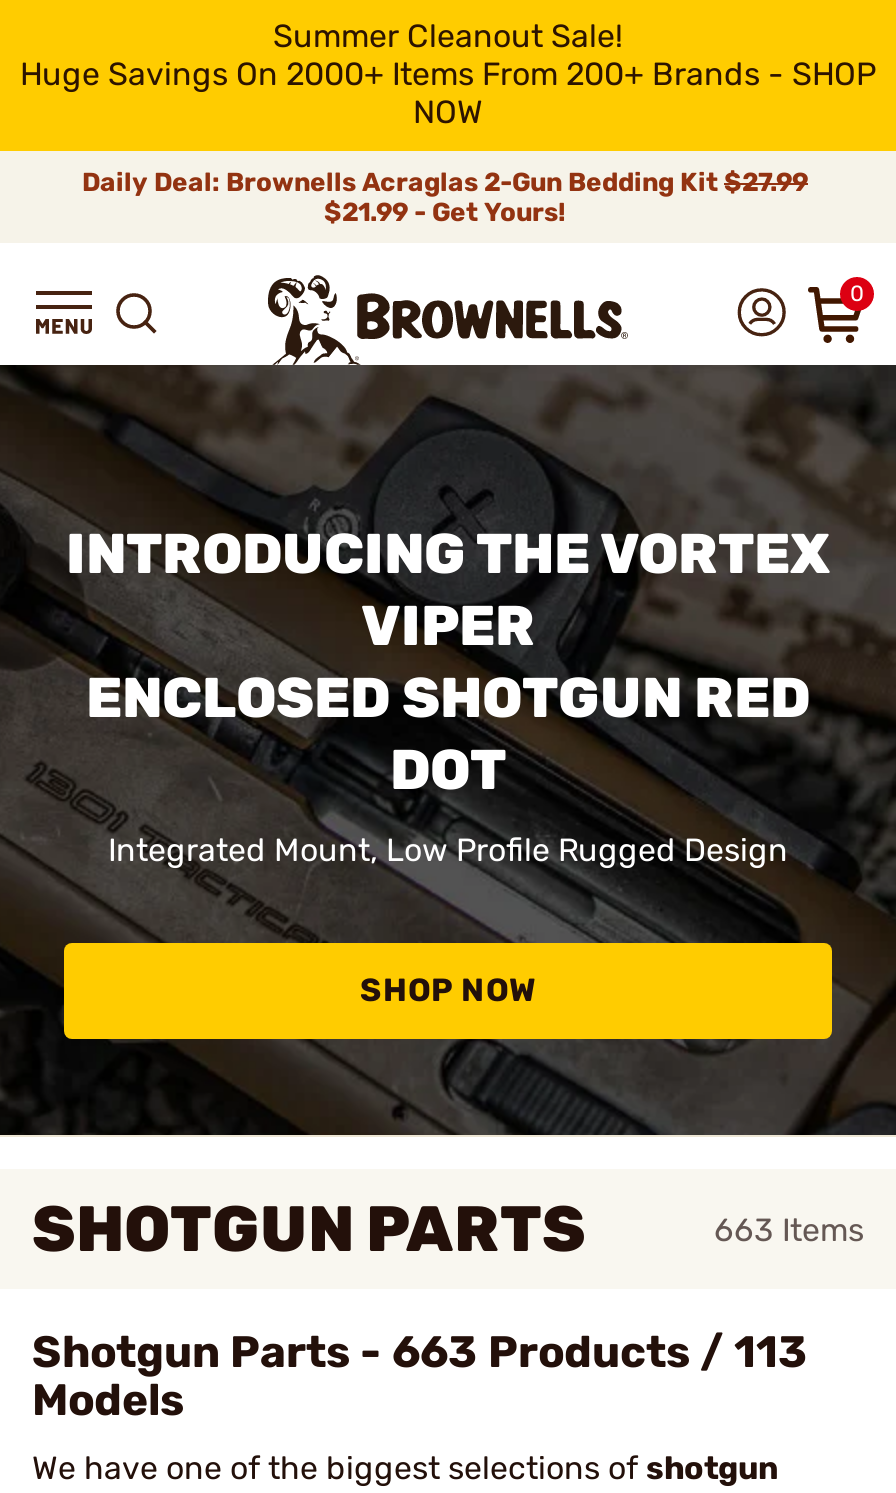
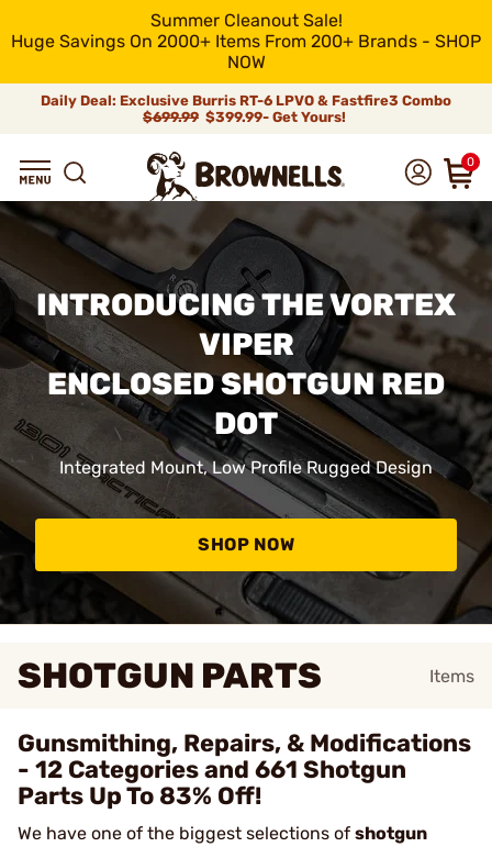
[82,167,808,227] Daily Deal: Brownells Acraglas 2-Gun Bedding Kit $27.99 | $21.99 - Get Yours! -> [41,92,451,125] Daily Deal: Exclusive Burris RT-6 LPVO & Fastfire3 Combo | $699.99 $399.99- Get Yours!
[714,1210,864,1248] 663 Items -> [429,665,474,686] Items
[32,1325,808,1427] Shotgun Parts - 663 Products / 113 | Models -> [18,728,471,811] Gunsmithing, Repairs, & Modifications | - 12 Categories and 661 Shotgun | Parts Up To 83% Off!

